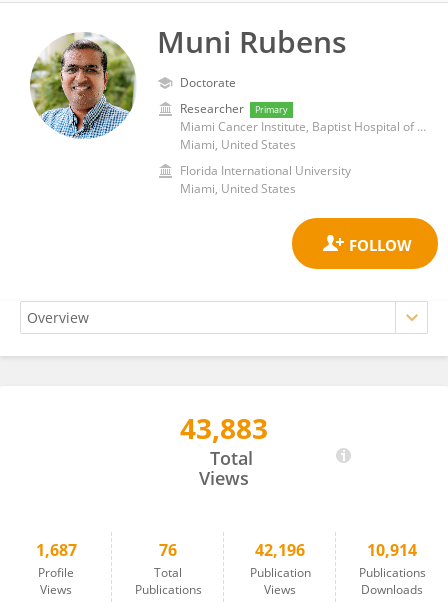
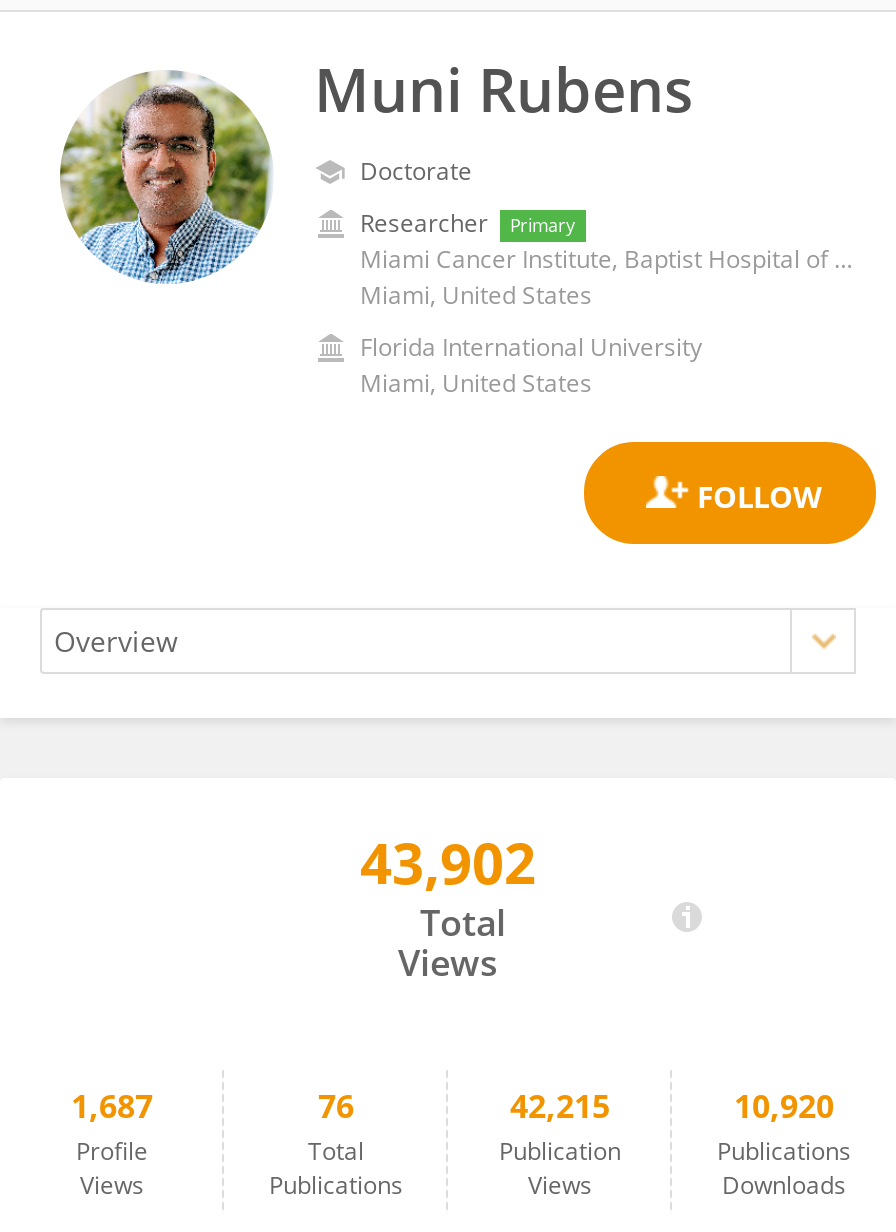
[180,409,268,447] 43,883 -> [360,824,536,900] 43,902
[255,539,305,561] 42,196 -> [510,1084,610,1128] 42,215
[367,539,417,561] 10,914 -> [734,1084,834,1128] 10,920

